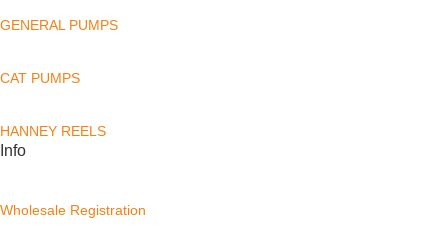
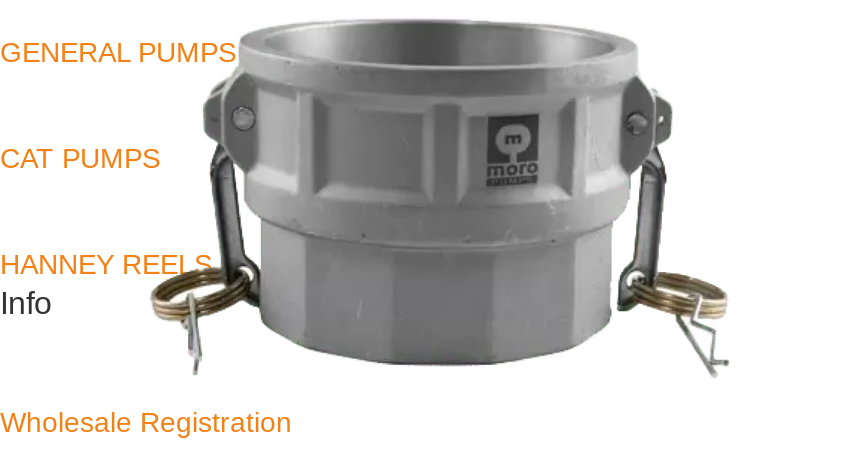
none -> [150,18,730,378] [image]

